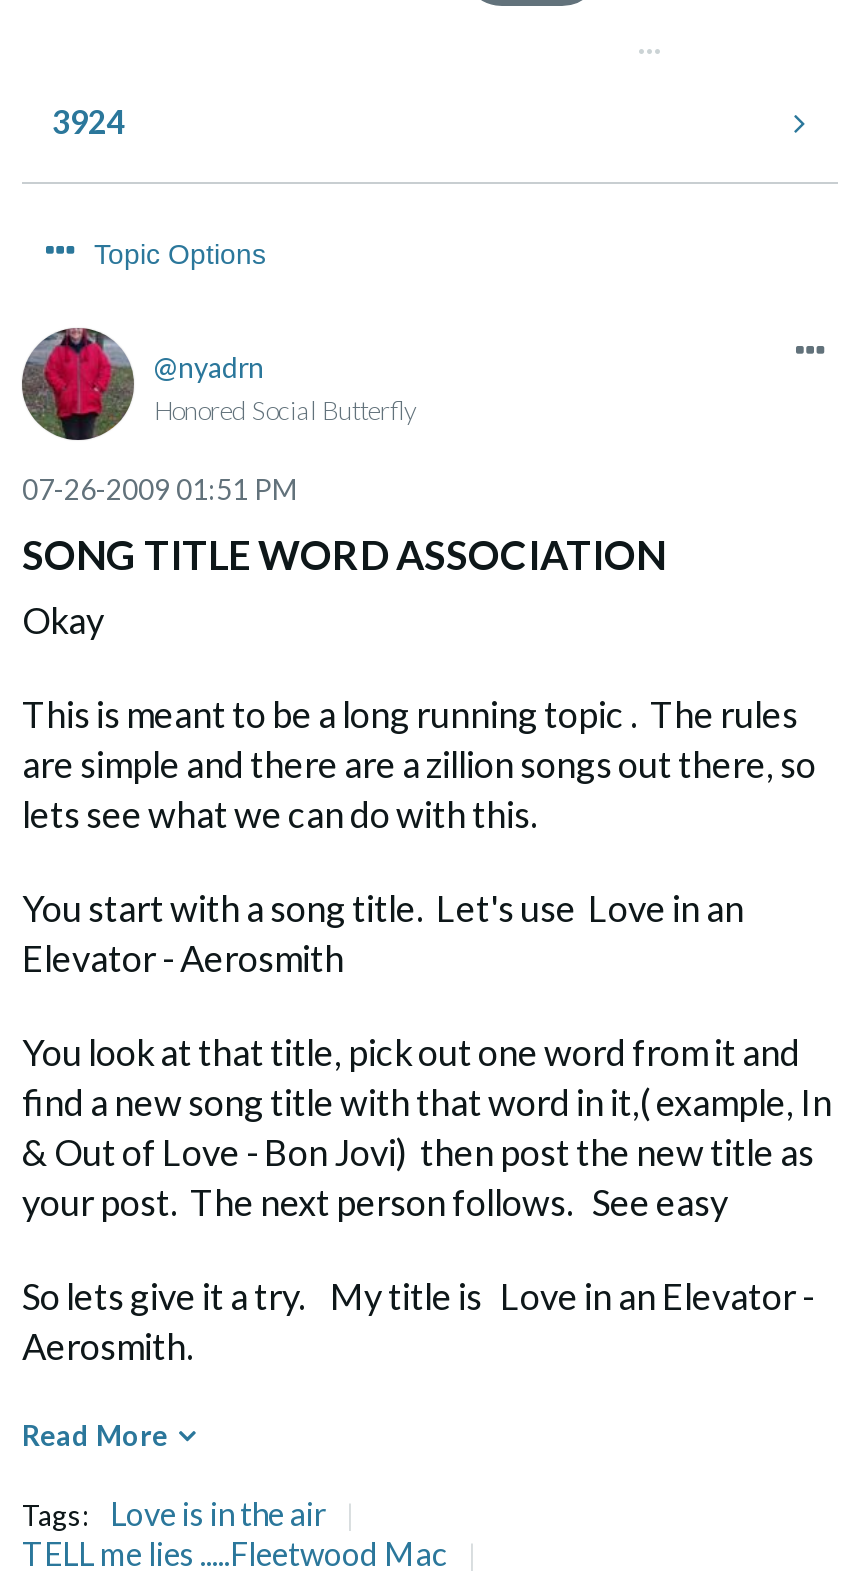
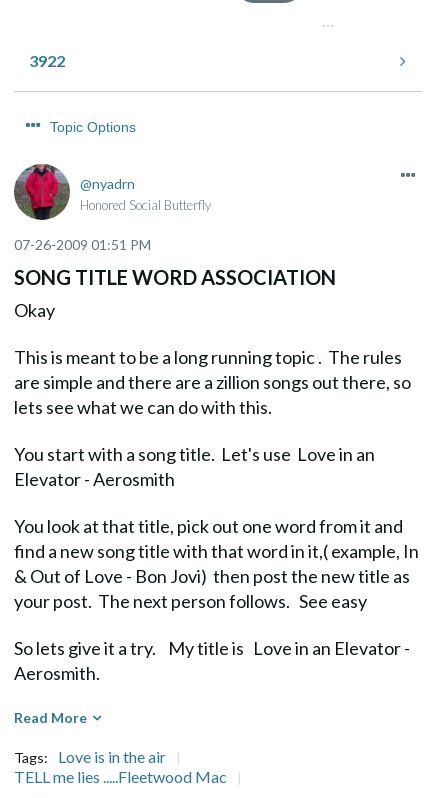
[52,101,124,139] 3924 -> [29,51,65,70] 3922

